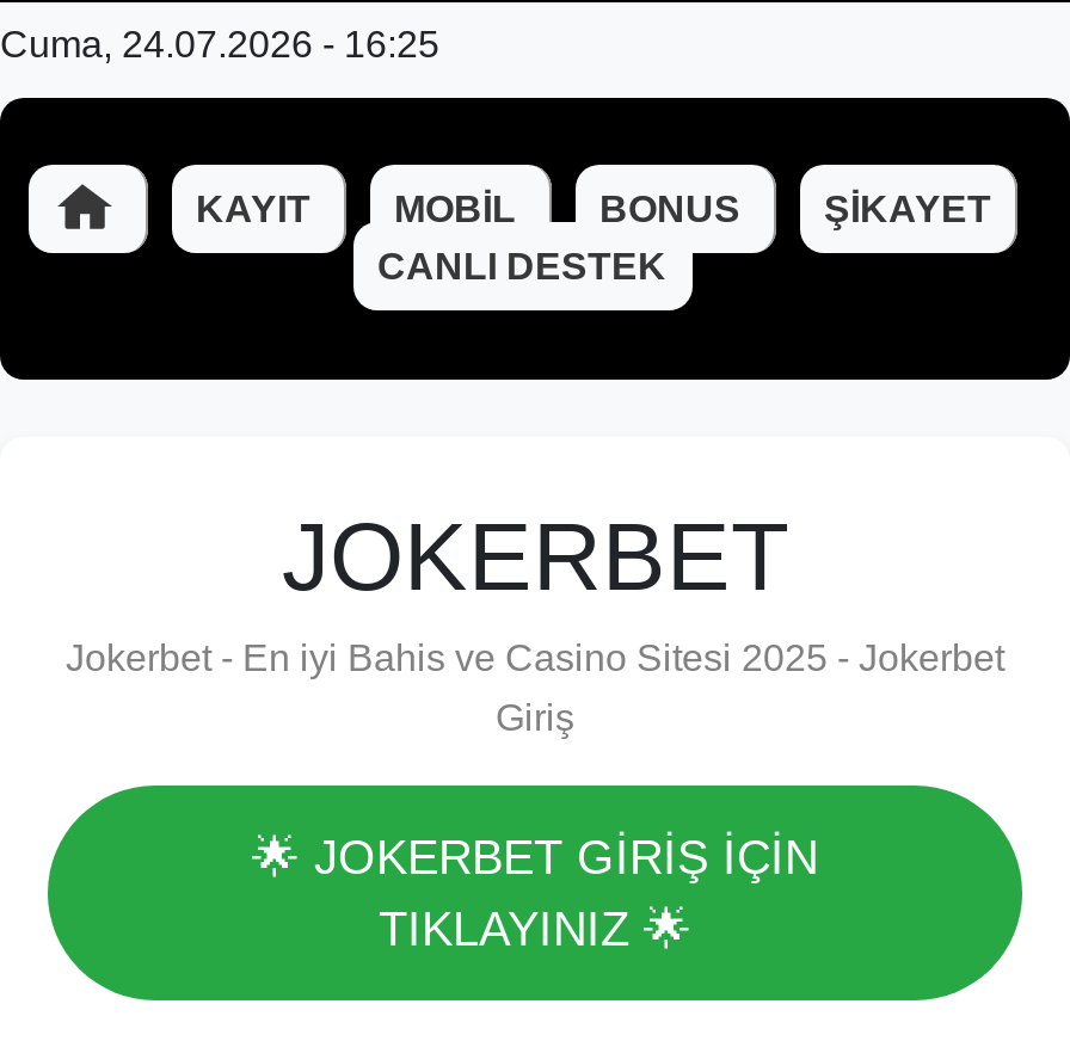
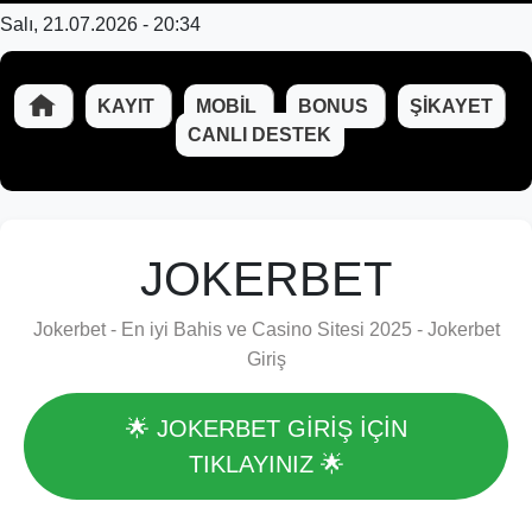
[0,24,439,64] Cuma, 24.07.2026 - 16:25 -> [0,14,201,34] Salı, 21.07.2026 - 20:34

